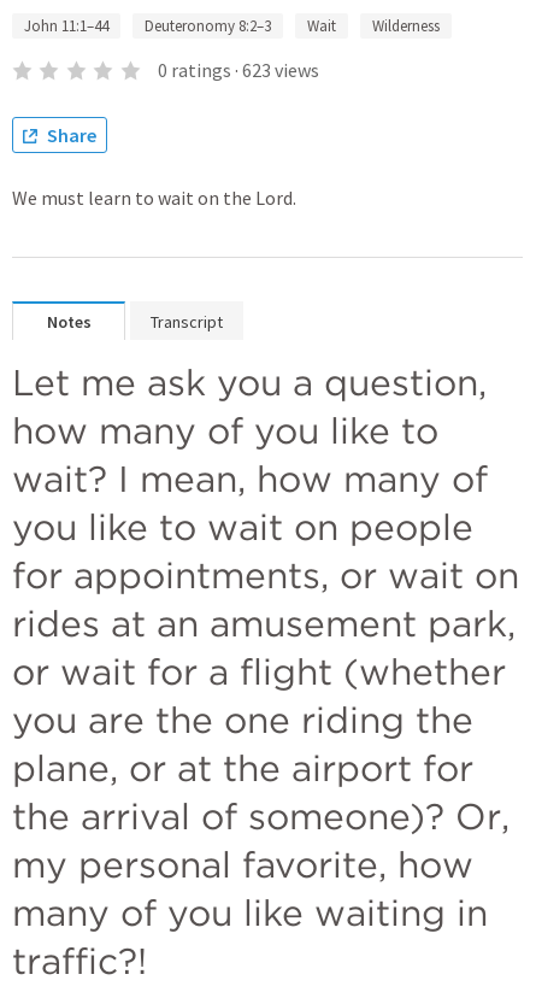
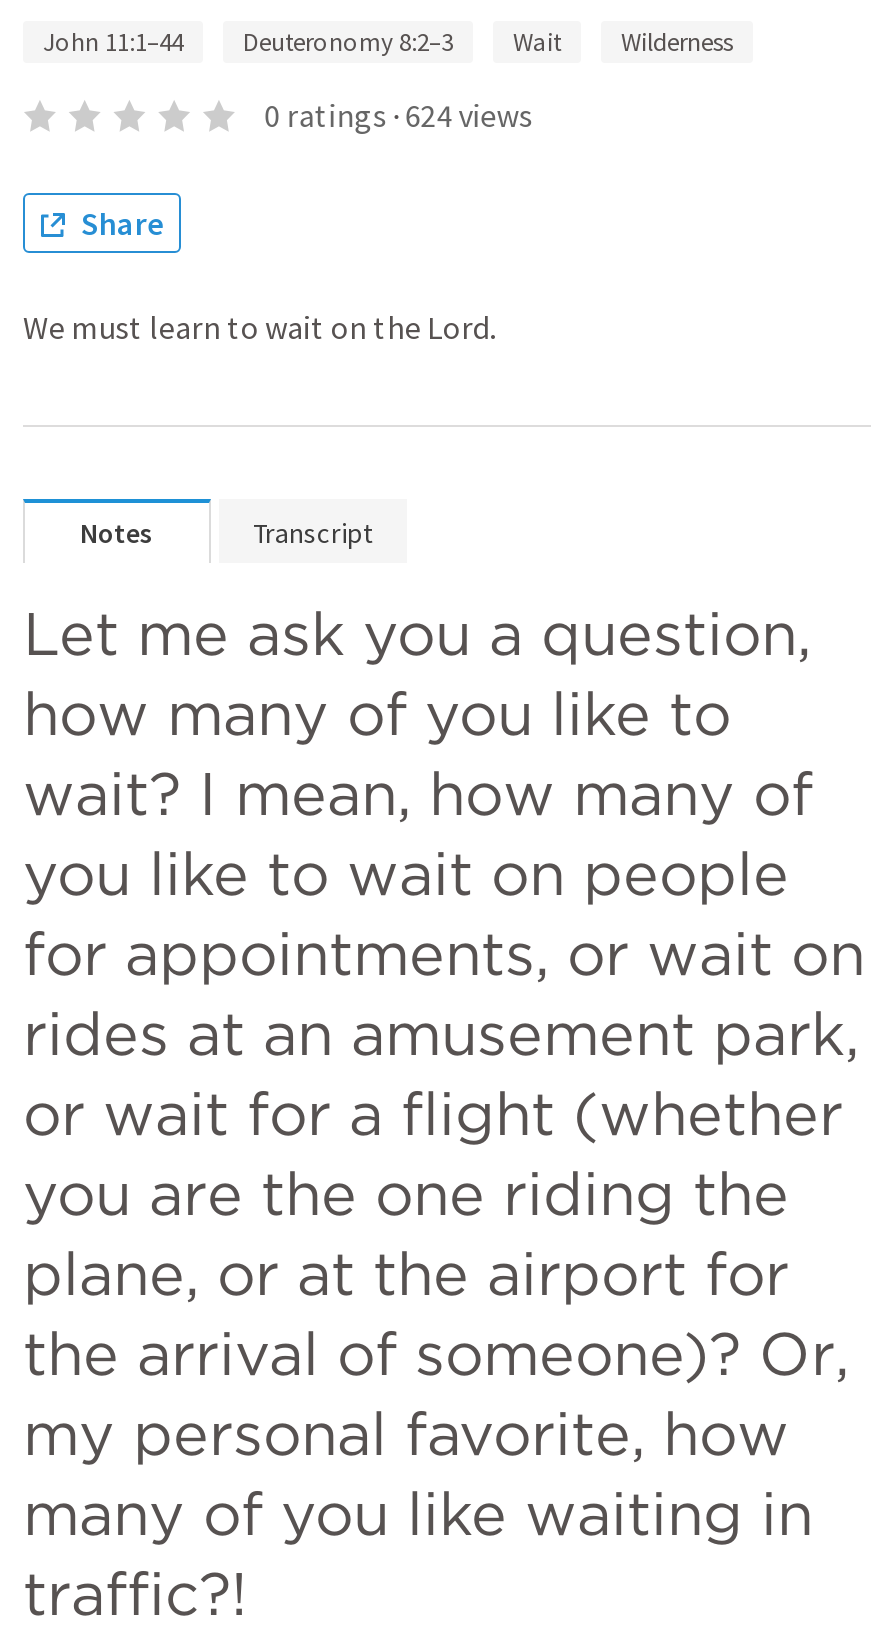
[157,58,319,82] 0 ratings · 623 views -> [264,95,532,135] 0 ratings · 624 views

